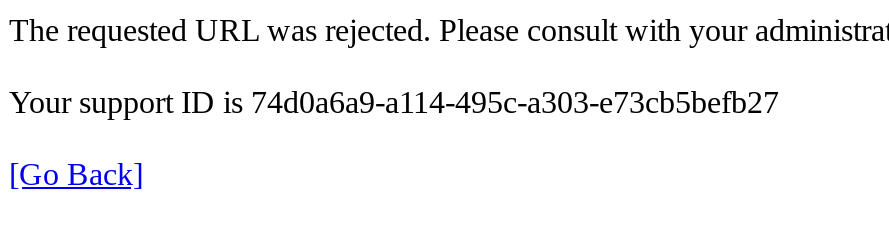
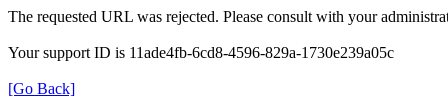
[9,85,779,119] Your support ID is 74d0a6a9-a114-495c-a303-e73cb5befb27 -> [8,44,394,61] Your support ID is 11ade4fb-6cd8-4596-829a-1730e239a05c

